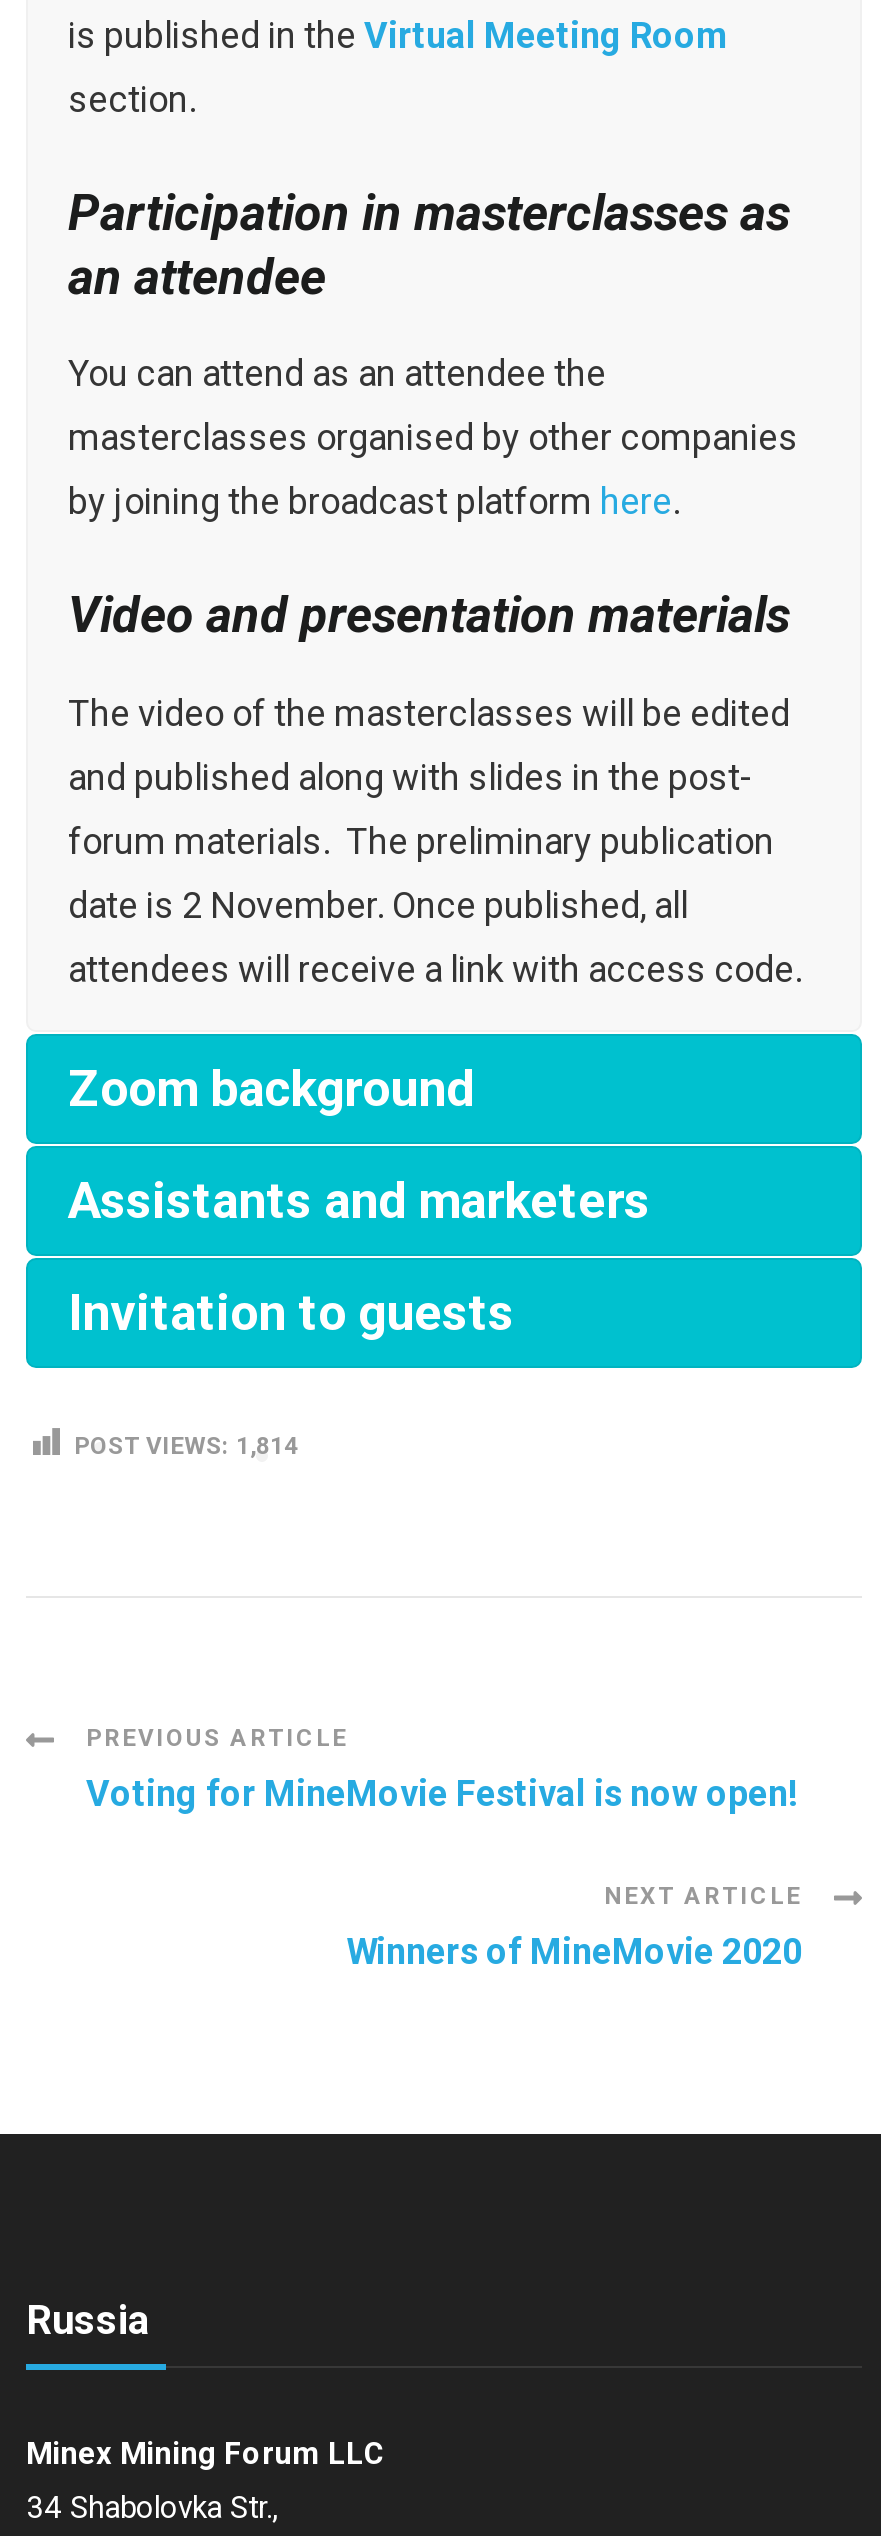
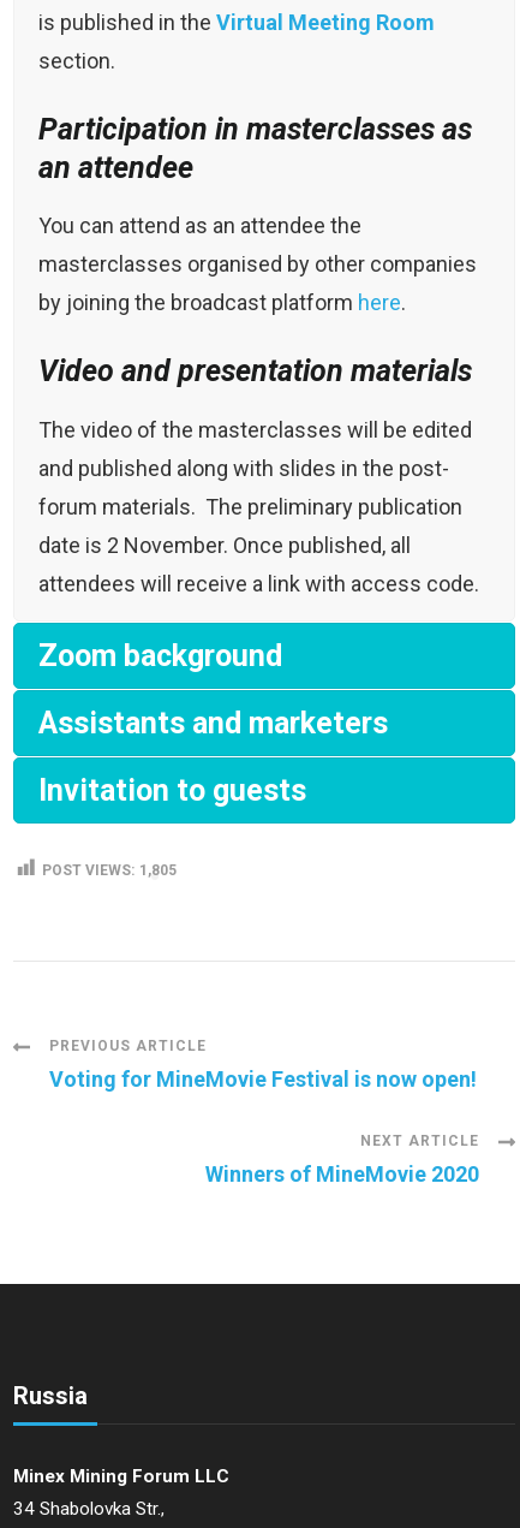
[74,1432,298,1460] POST VIEWS: 1,814 -> [42,862,177,879] POST VIEWS: 1,805

